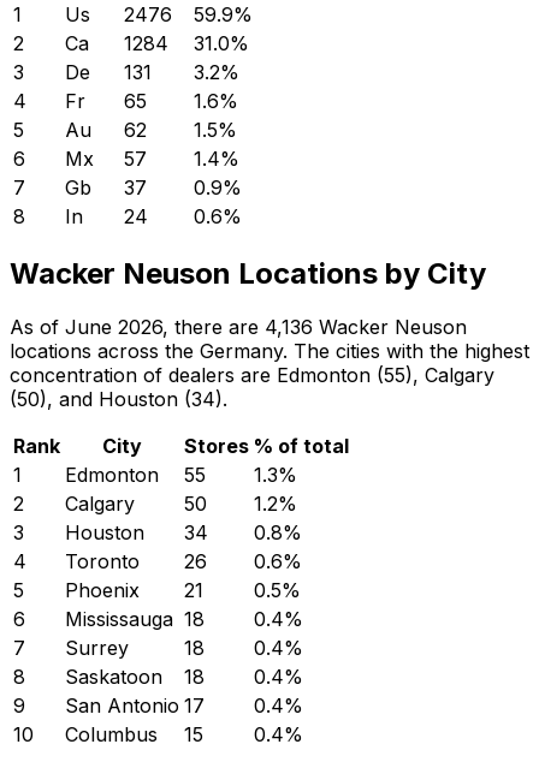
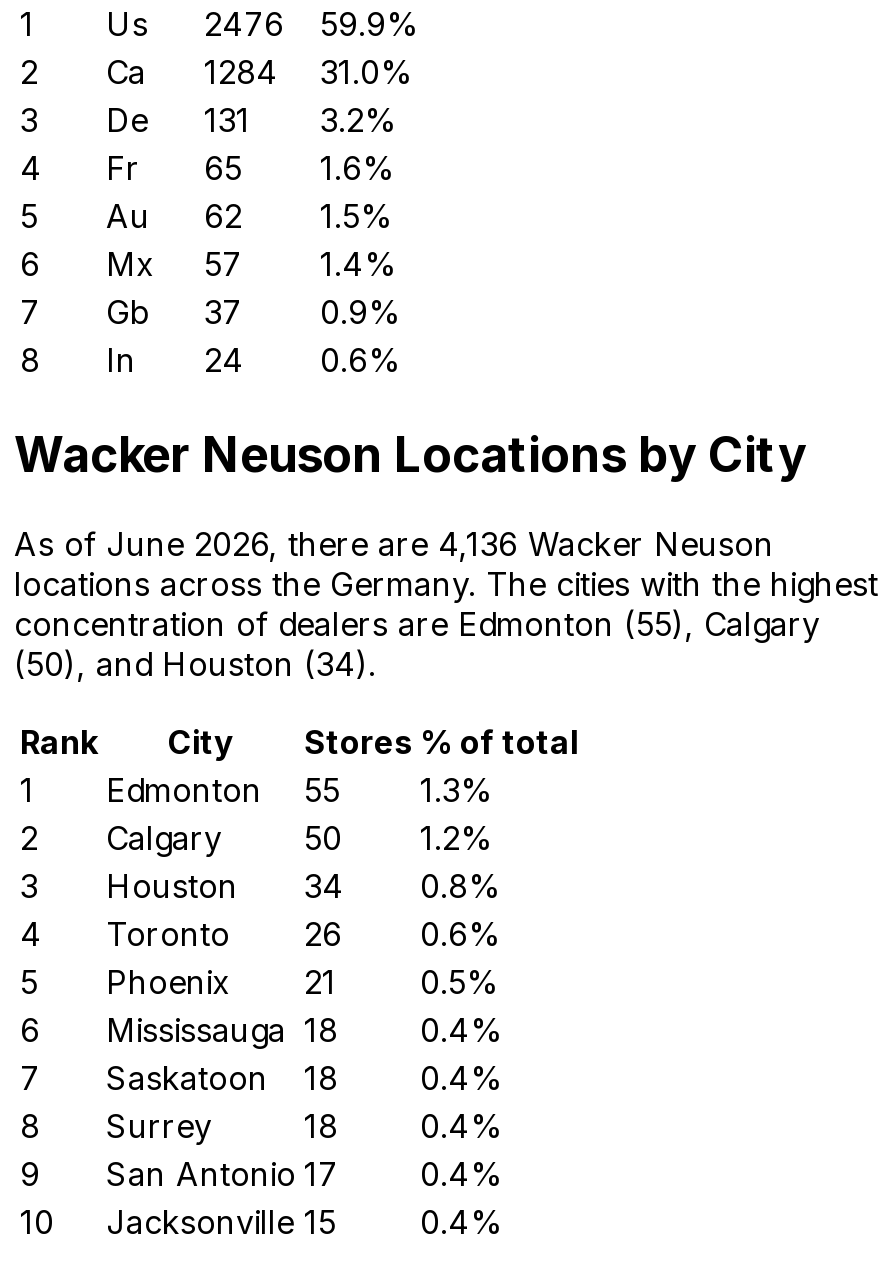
moved [65,636,129,660] -> [106,1106,212,1146]: Surrey
moved [65,665,162,689] -> [106,1058,268,1098]: Saskatoon
[65,723,203,747] Columbus | 15 -> [106,1202,336,1242] Jacksonville 15

